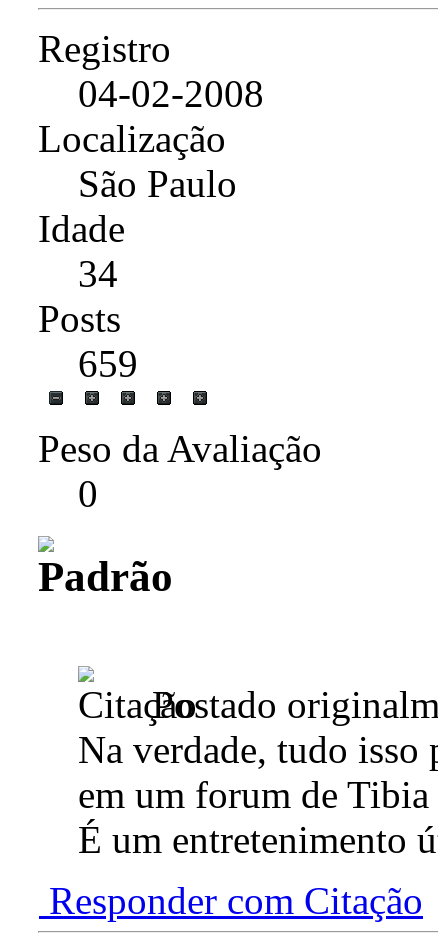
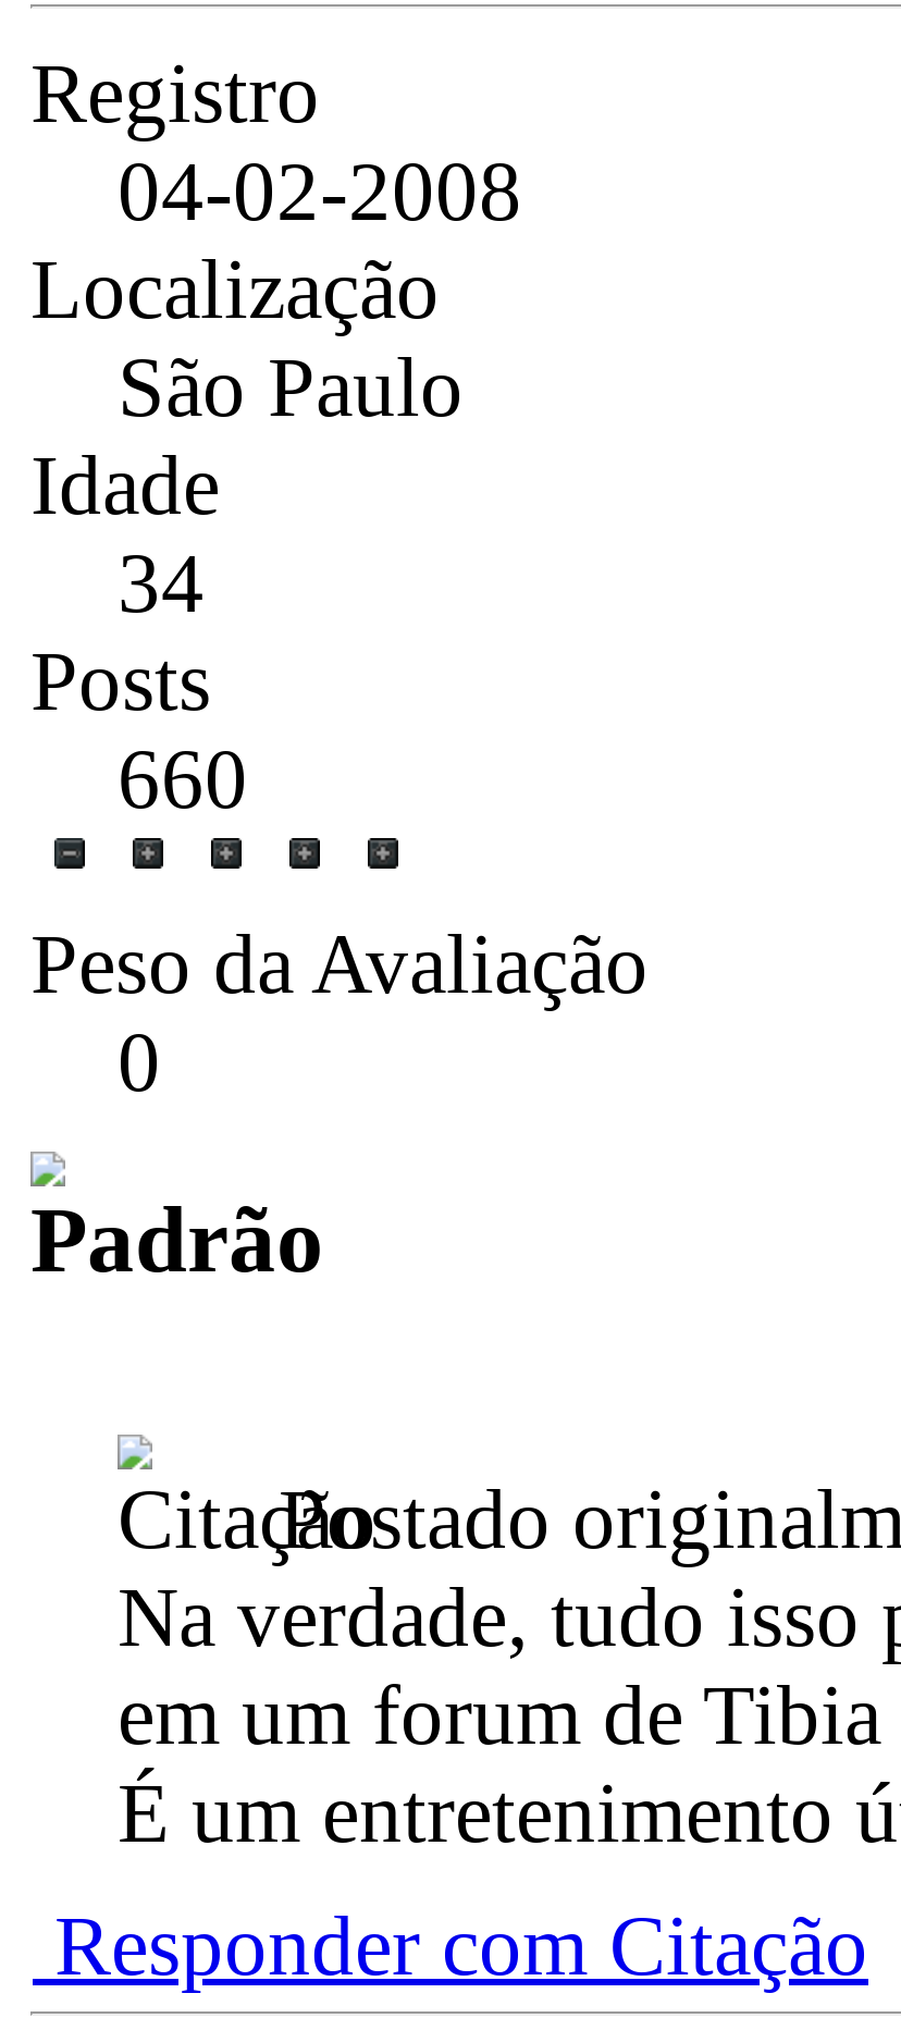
[78,342,138,385] 659 -> [118,731,248,824] 660

